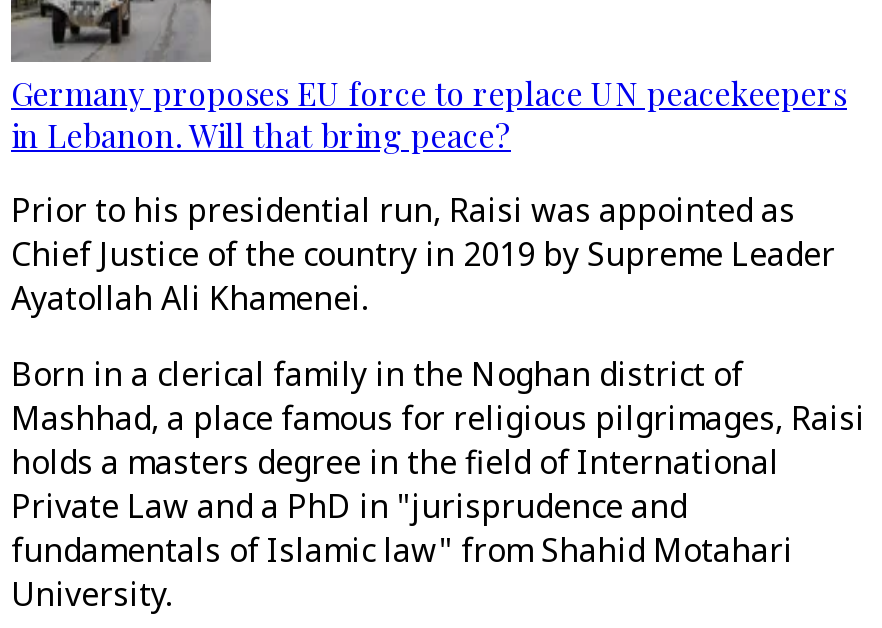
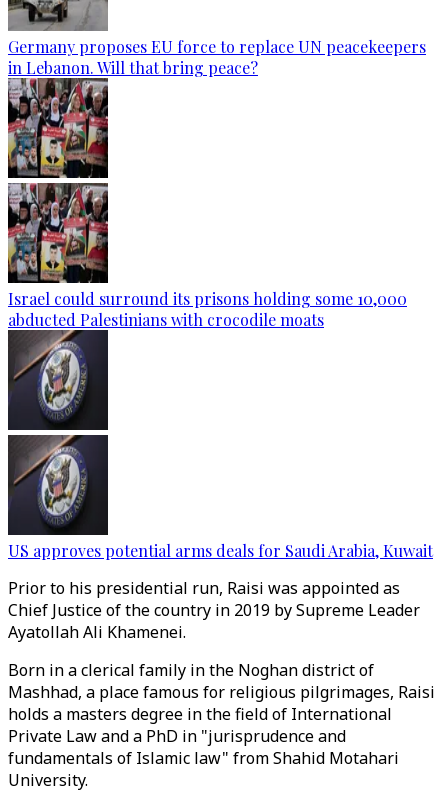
none -> [7,81,407,330] [image] | Israel could surround its prisons holding some 10,000 | abducted Palestinians with crocodile moats
none -> [7,338,433,561] [image] | US approves potential arms deals for Saudi Arabia, Kuwait

